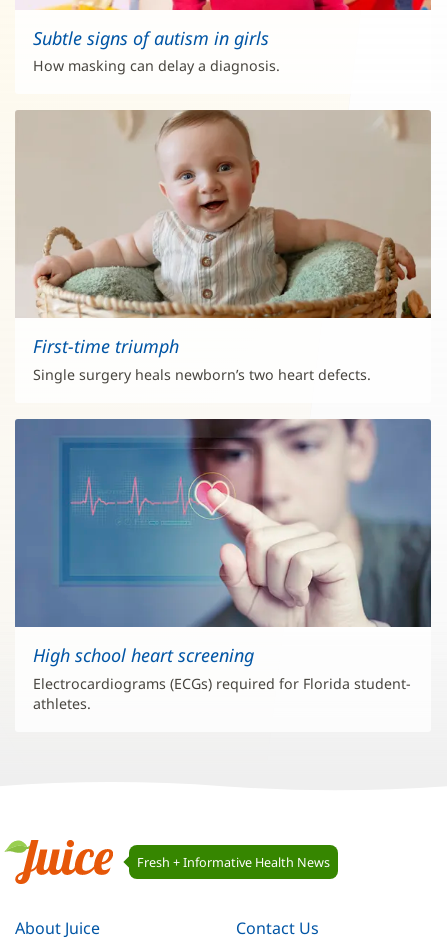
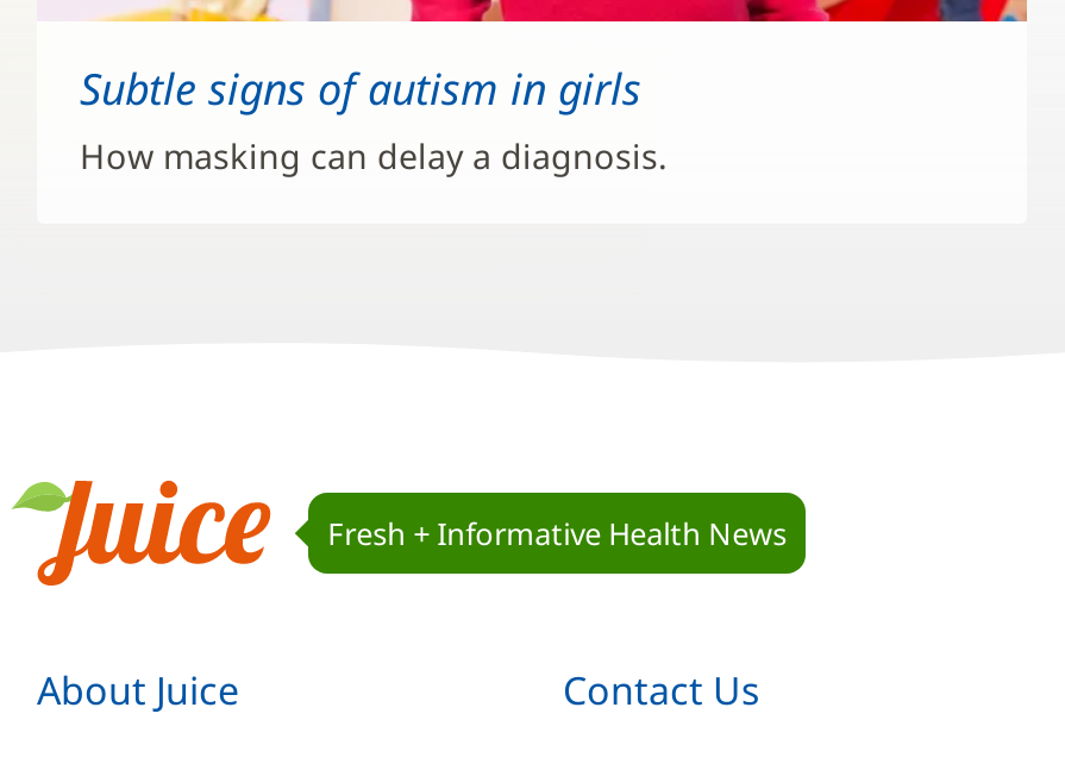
[15,109,432,384] [image] | First-time triumph | Single surgery heals newborn’s two heart defects. -> none
[14,418,432,713] [image] | High school heart screening | Electrocardiograms (ECGs) required for Florida student- | athletes. -> none

